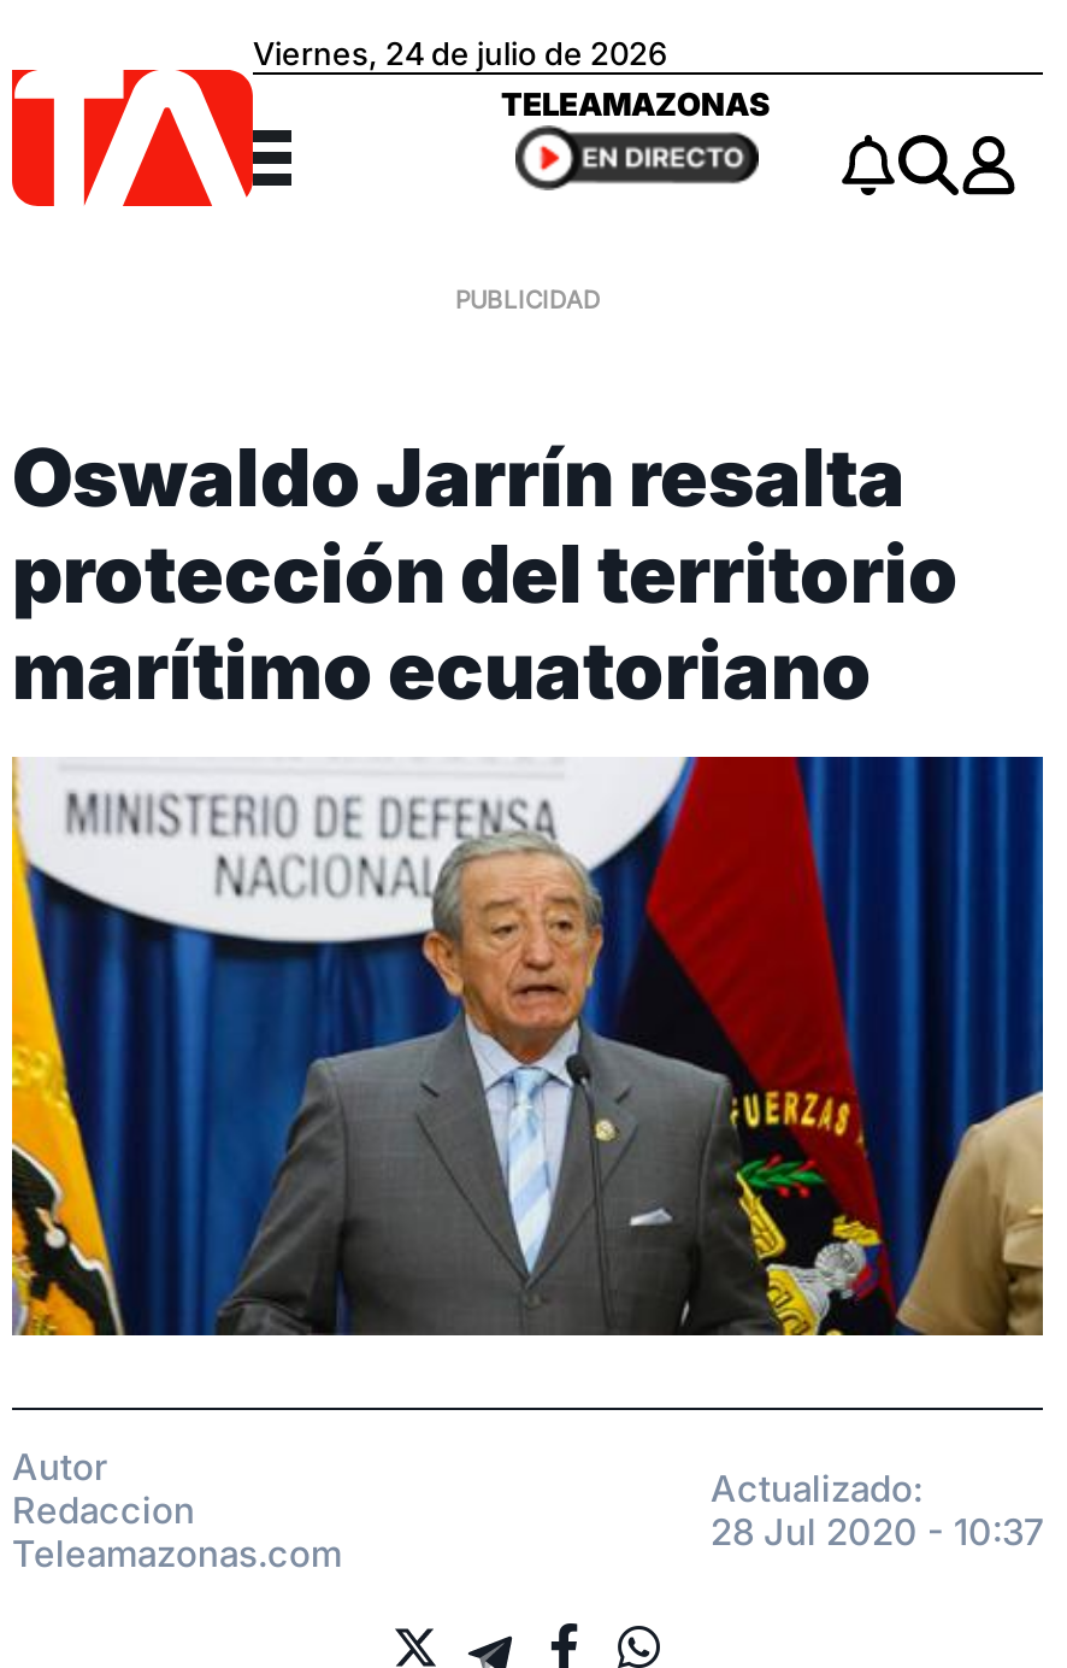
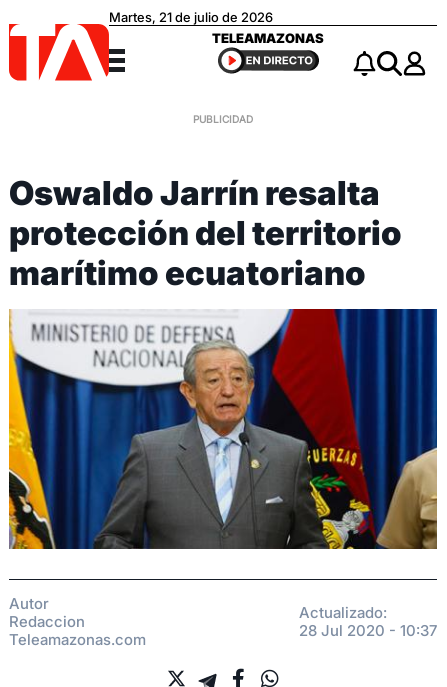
[253,35,667,73] Viernes, 24 de julio de 2026 -> [109,9,273,25] Martes, 21 de julio de 2026

